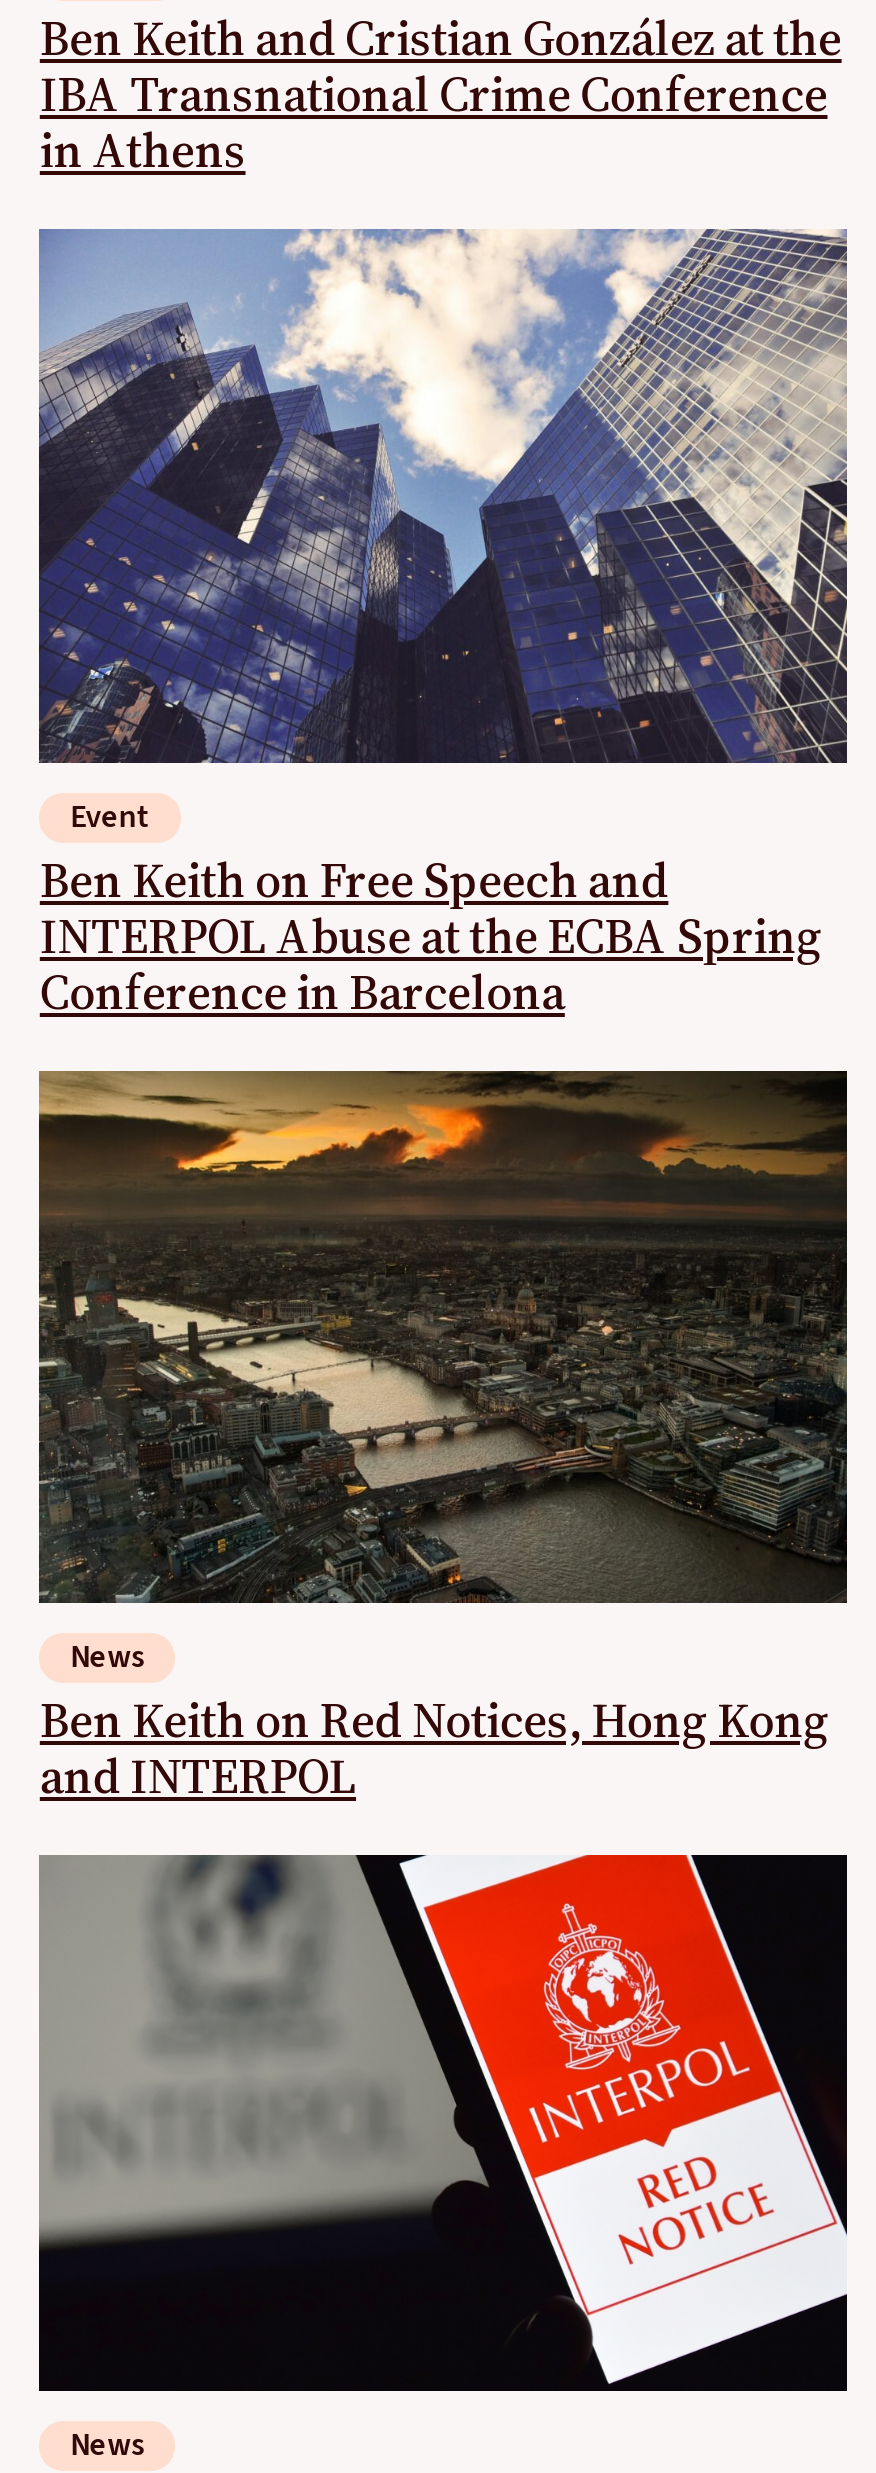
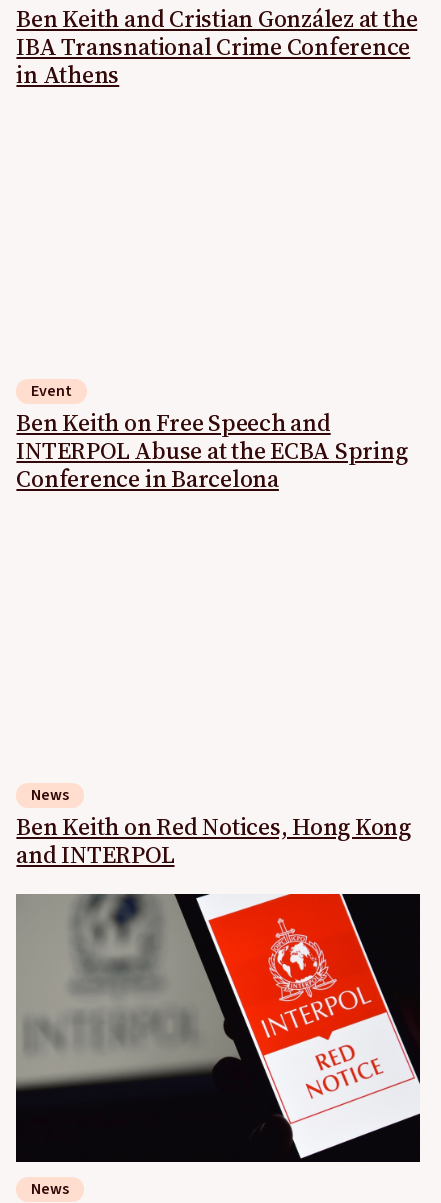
[37,226,849,766] [image] -> none
[37,1068,849,1604] [image] -> none

